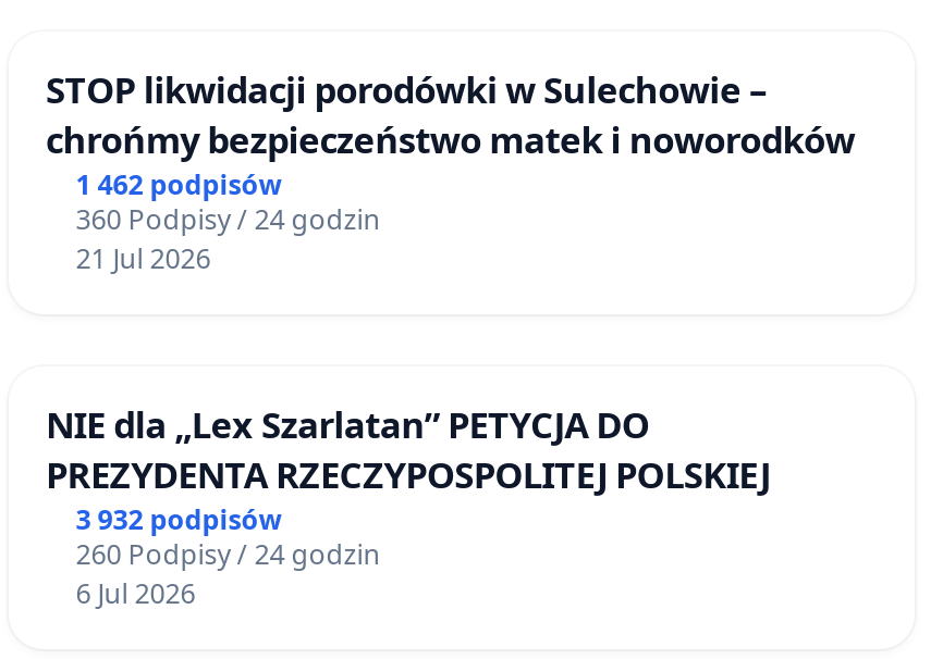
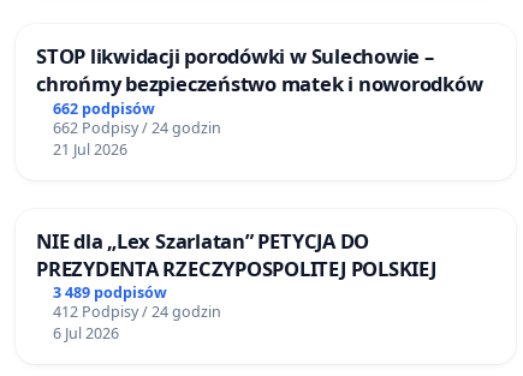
[76,166,283,203] 1 462 podpisów -> [53,98,155,118] 662 podpisów
[76,201,381,238] 360 Podpisy / 24 godzin -> [53,117,221,138] 662 Podpisy / 24 godzin
[76,501,283,538] 3 932 podpisów -> [53,283,167,303] 3 489 podpisów
[76,536,381,573] 260 Podpisy / 24 godzin -> [53,302,221,322] 412 Podpisy / 24 godzin

